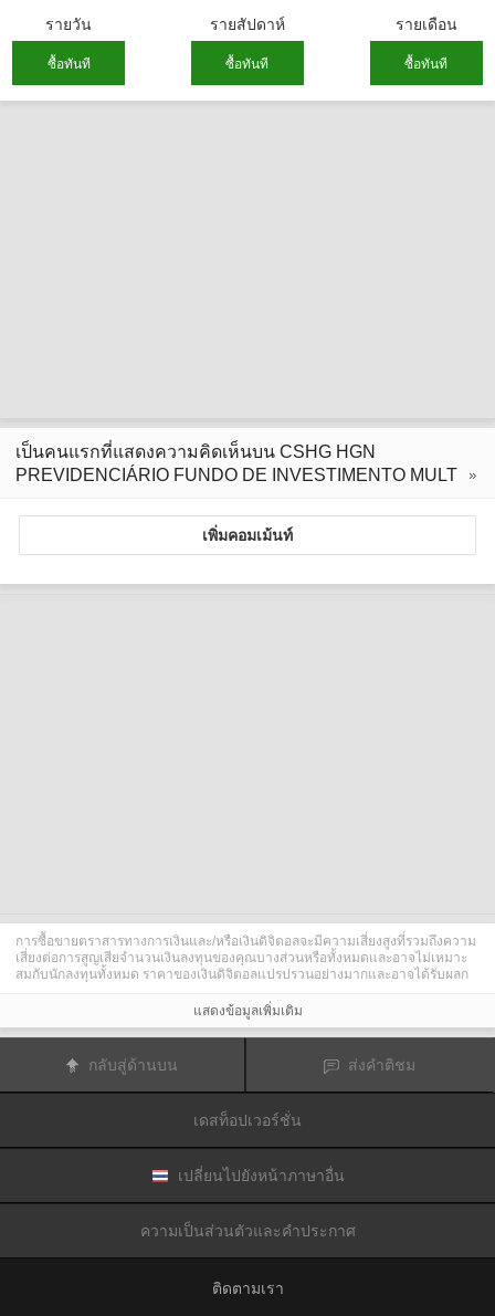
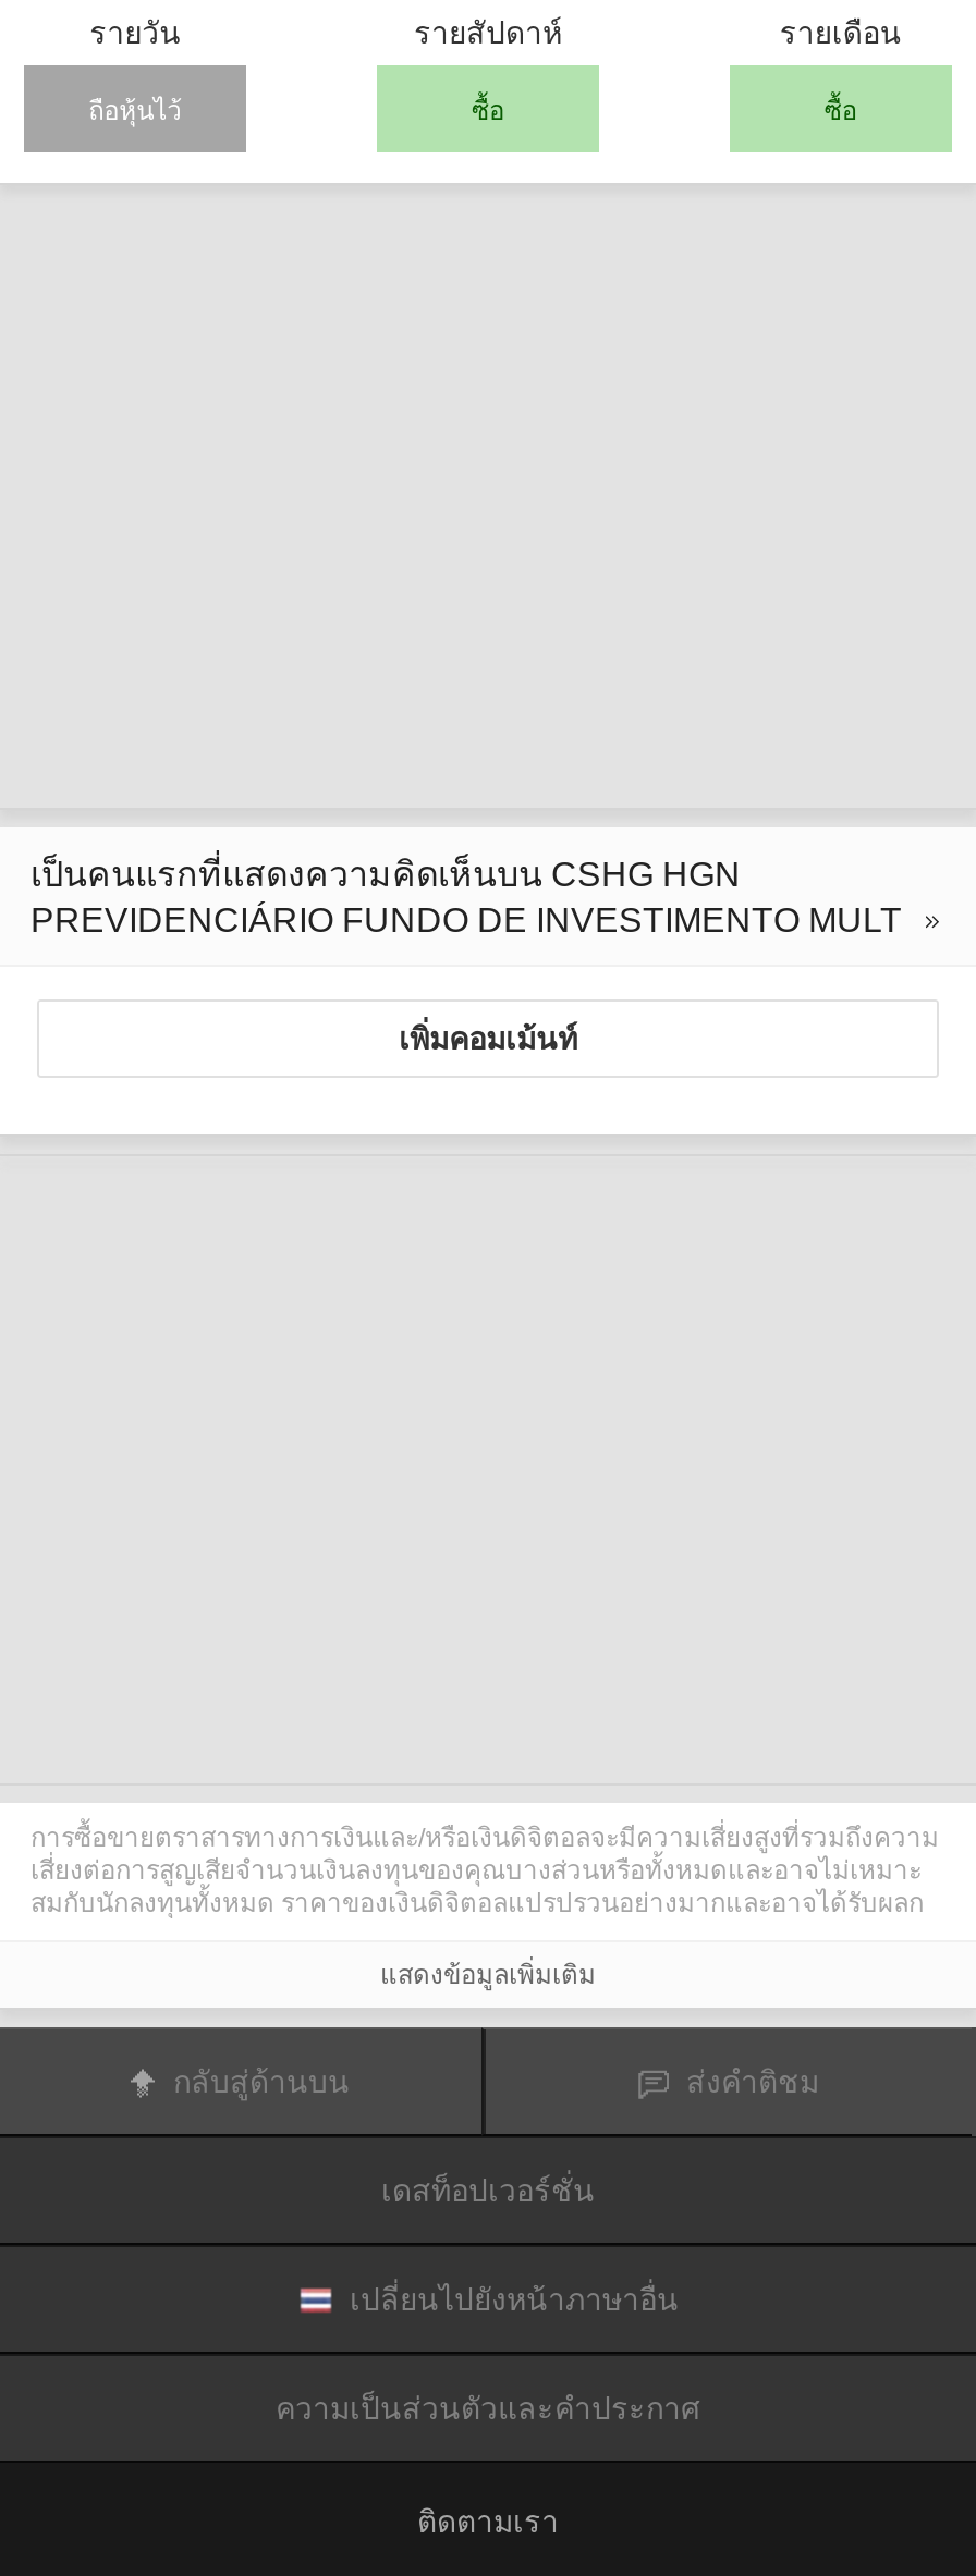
[47,56,448,71] ซื้อทันที | ซื้อทันที | ซื้อทันที -> [88,95,857,125] ถือหุ้นไว้ | ซื้อ | ซื้อ

